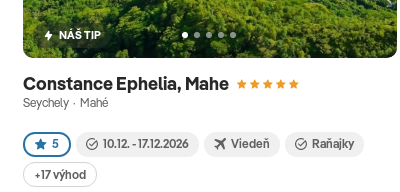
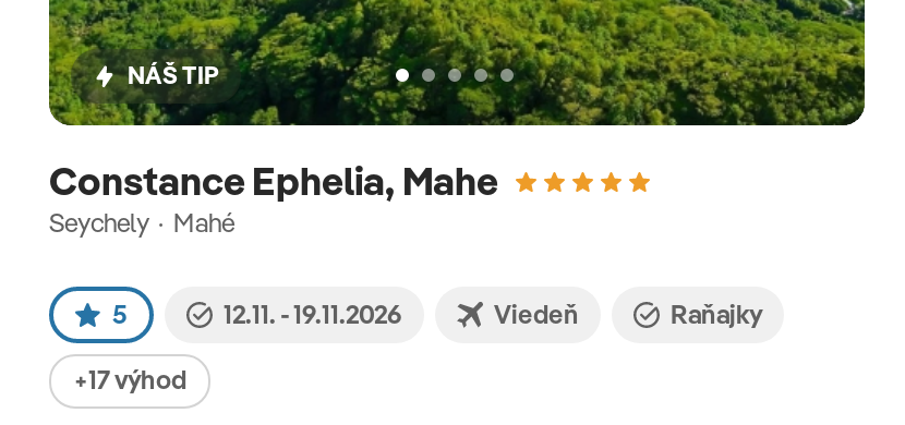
[103,136,189,151] 10.12. - 17.12.2026 -> [224,297,402,330] 12.11. - 19.11.2026

